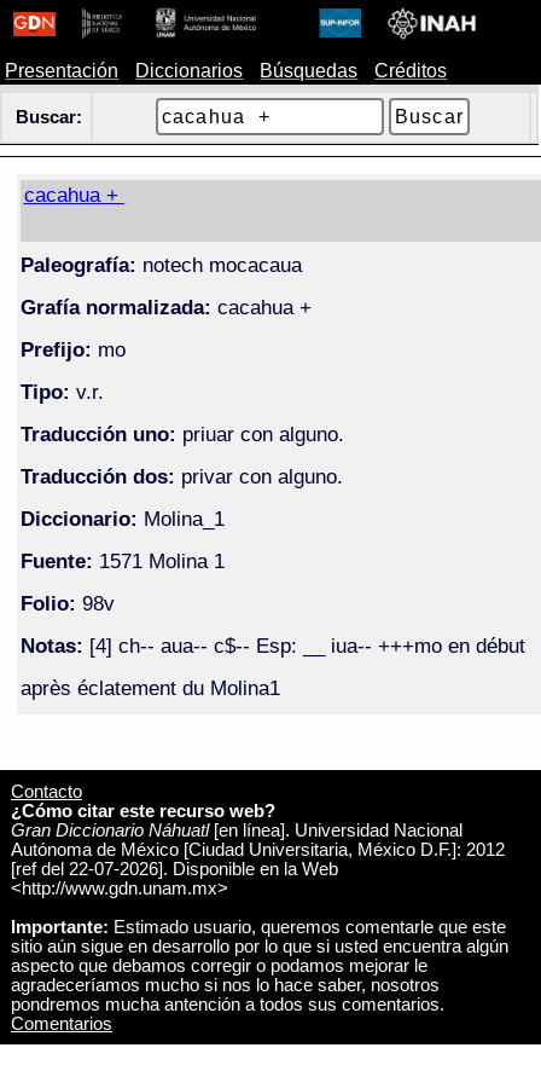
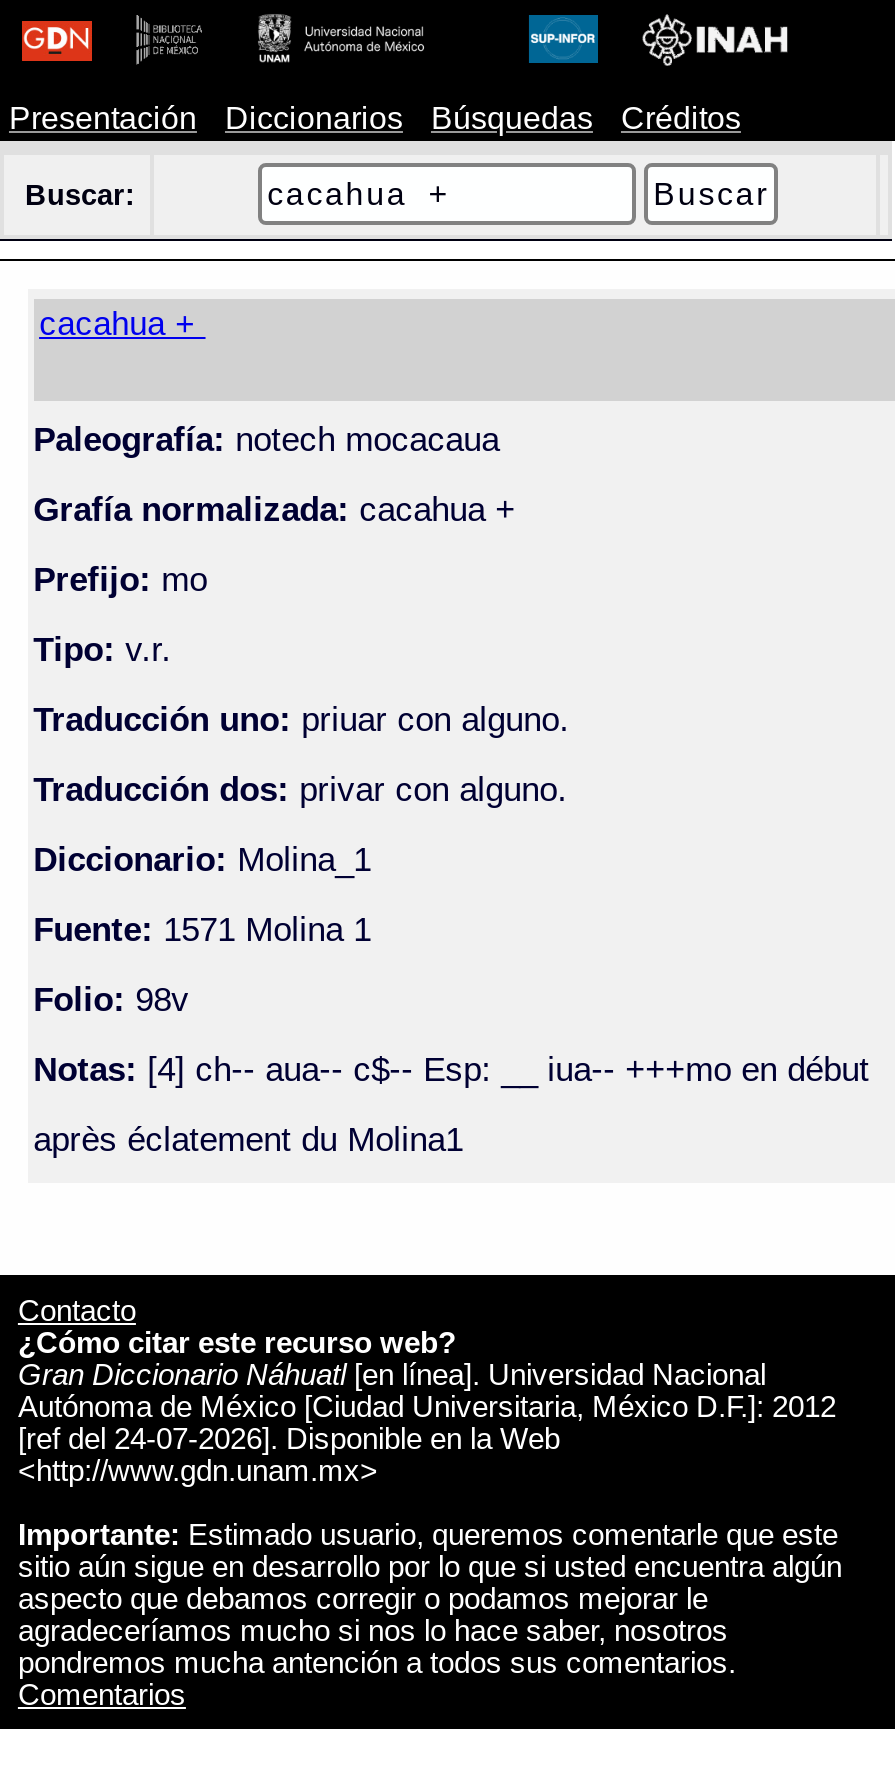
[11,860,338,879] [ref del 22-07-2026]. Disponible en la Web -> [18,1423,560,1455] [ref del 24-07-2026]. Disponible en la Web

